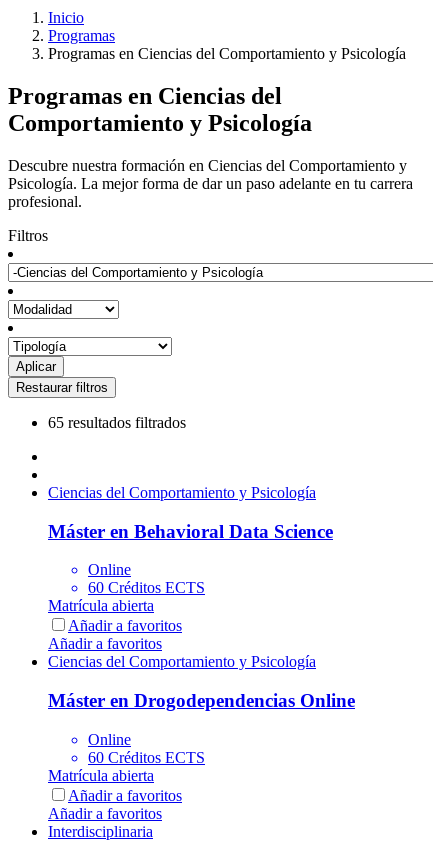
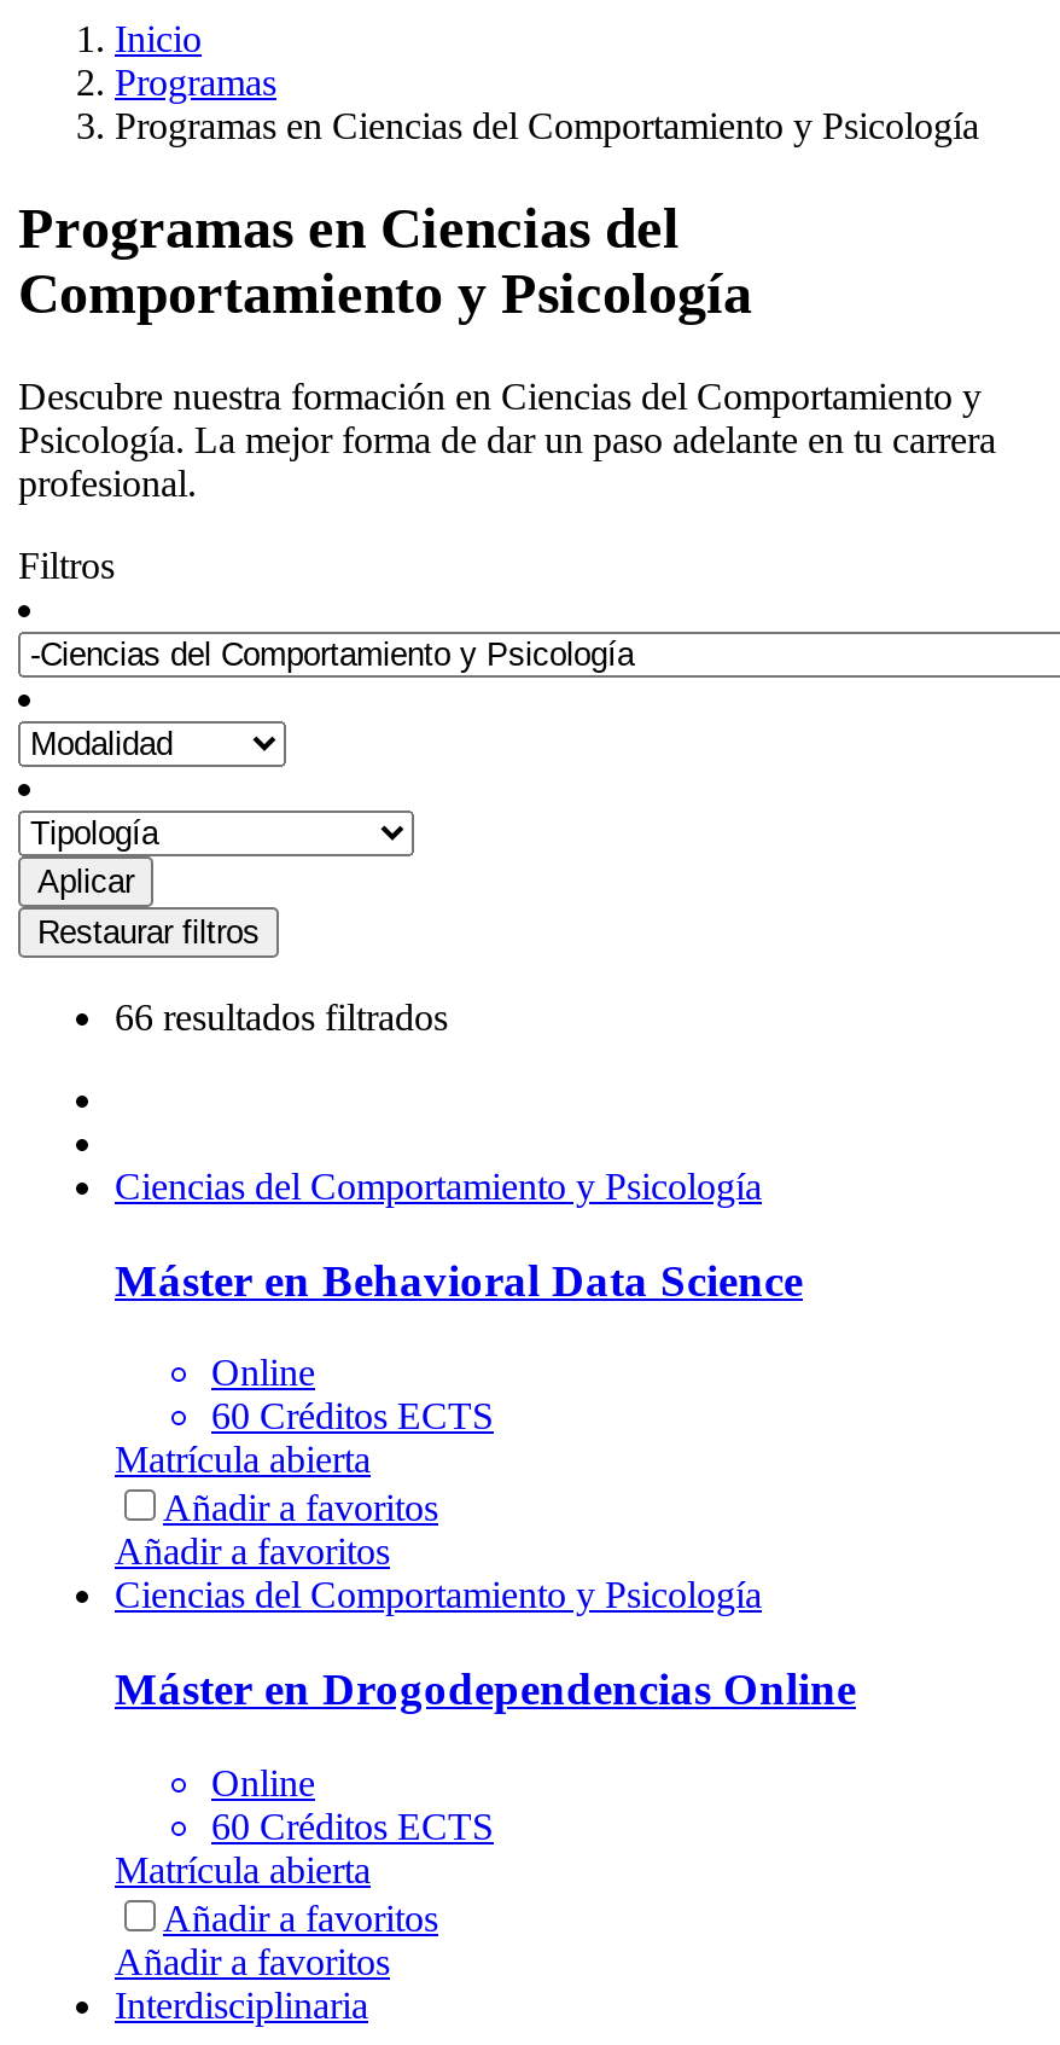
[48,414,186,431] 65 resultados filtrados -> [115,996,448,1037] 66 resultados filtrados

